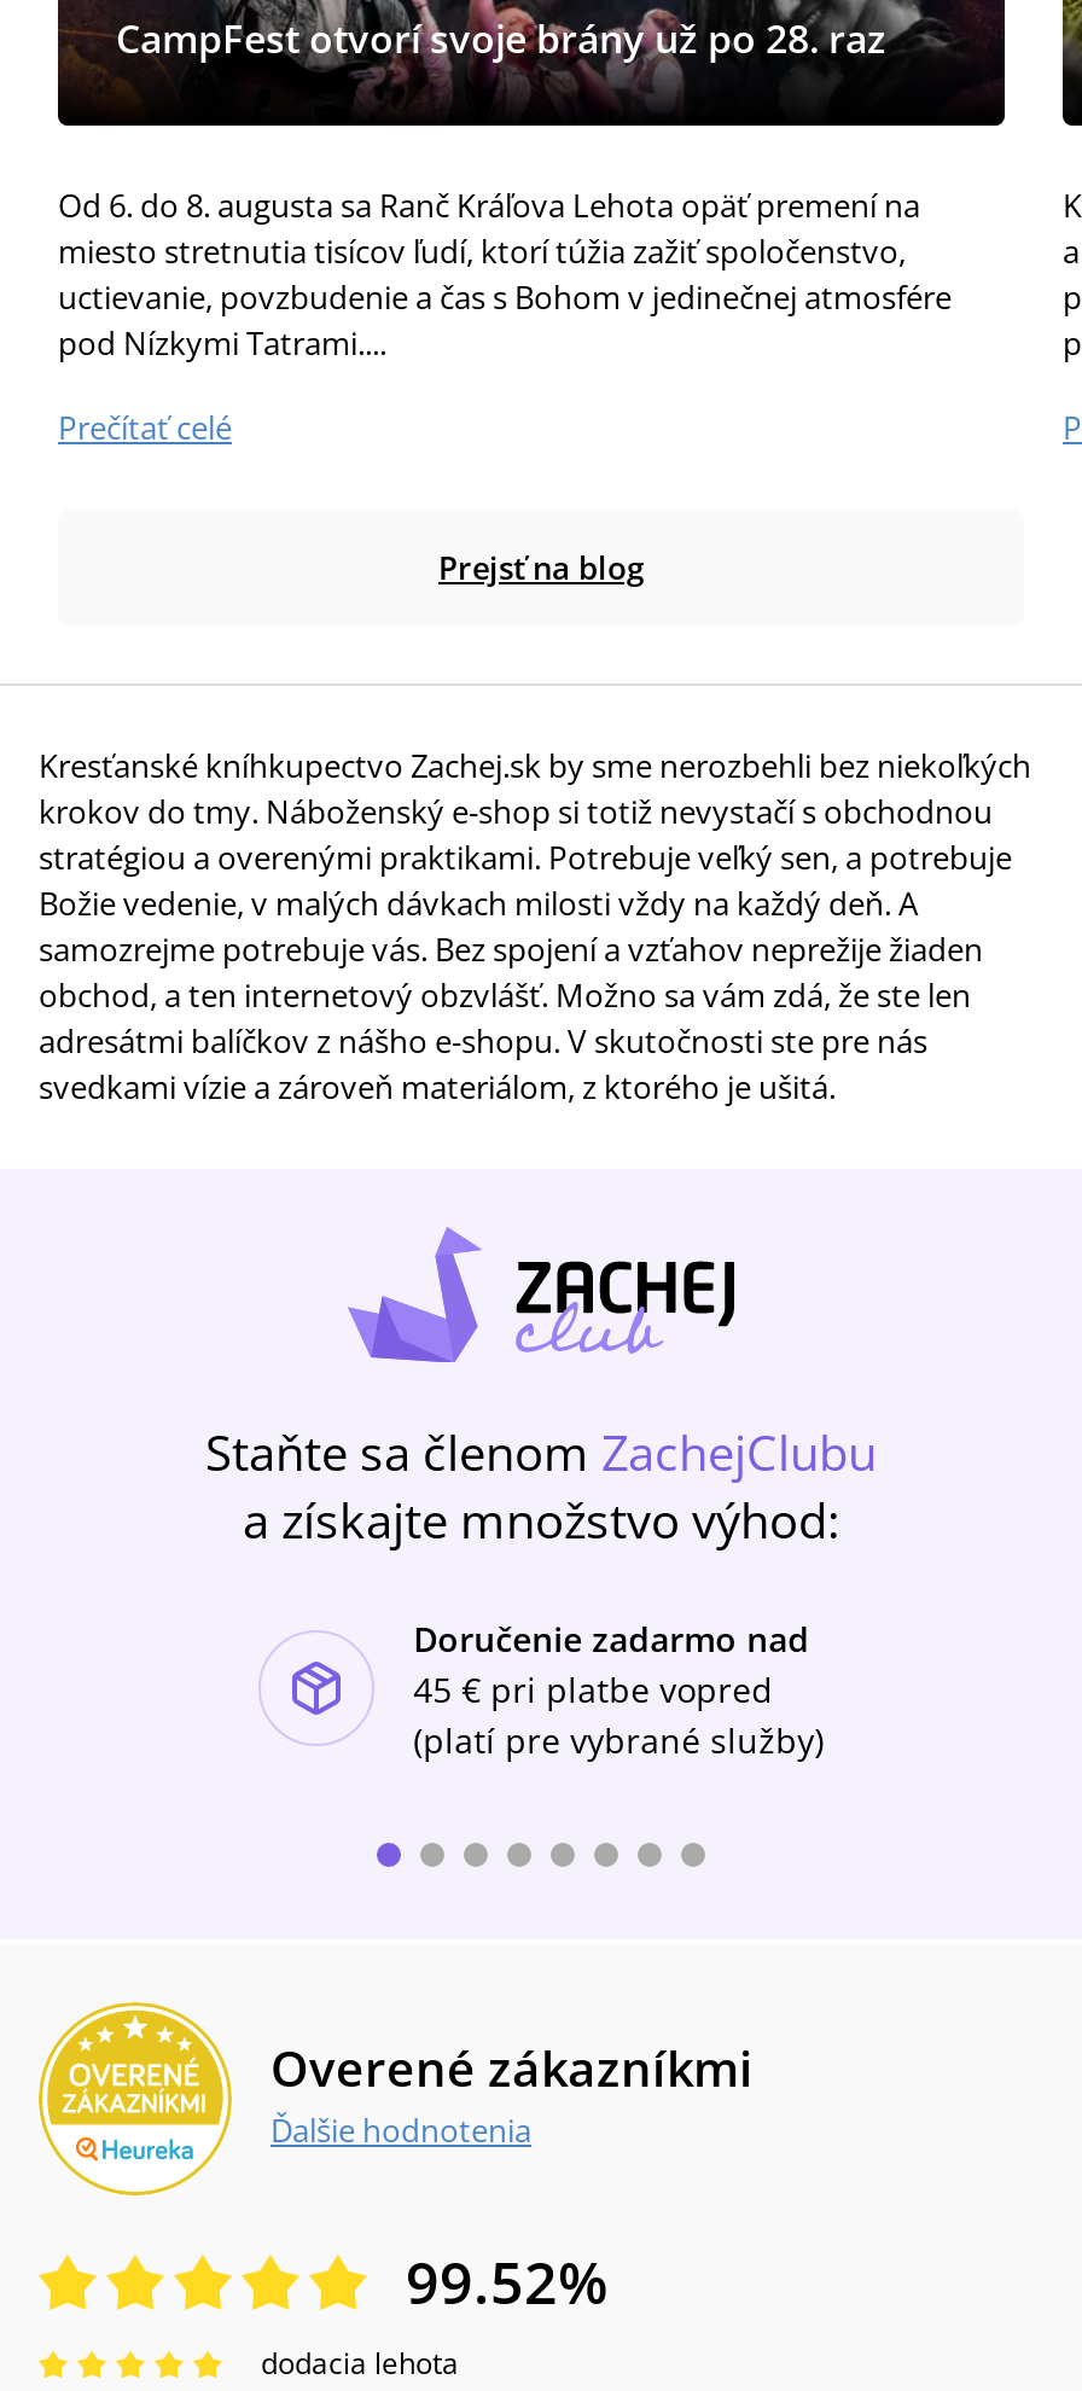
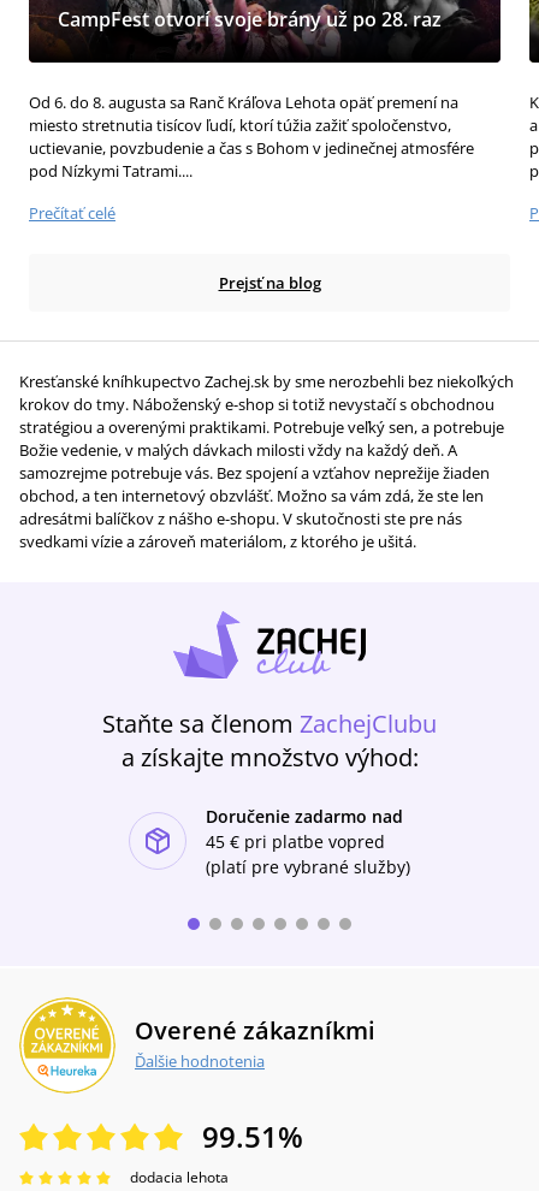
[406,2241,609,2320] 99.52% -> [202,1116,303,1156] 99.51%

